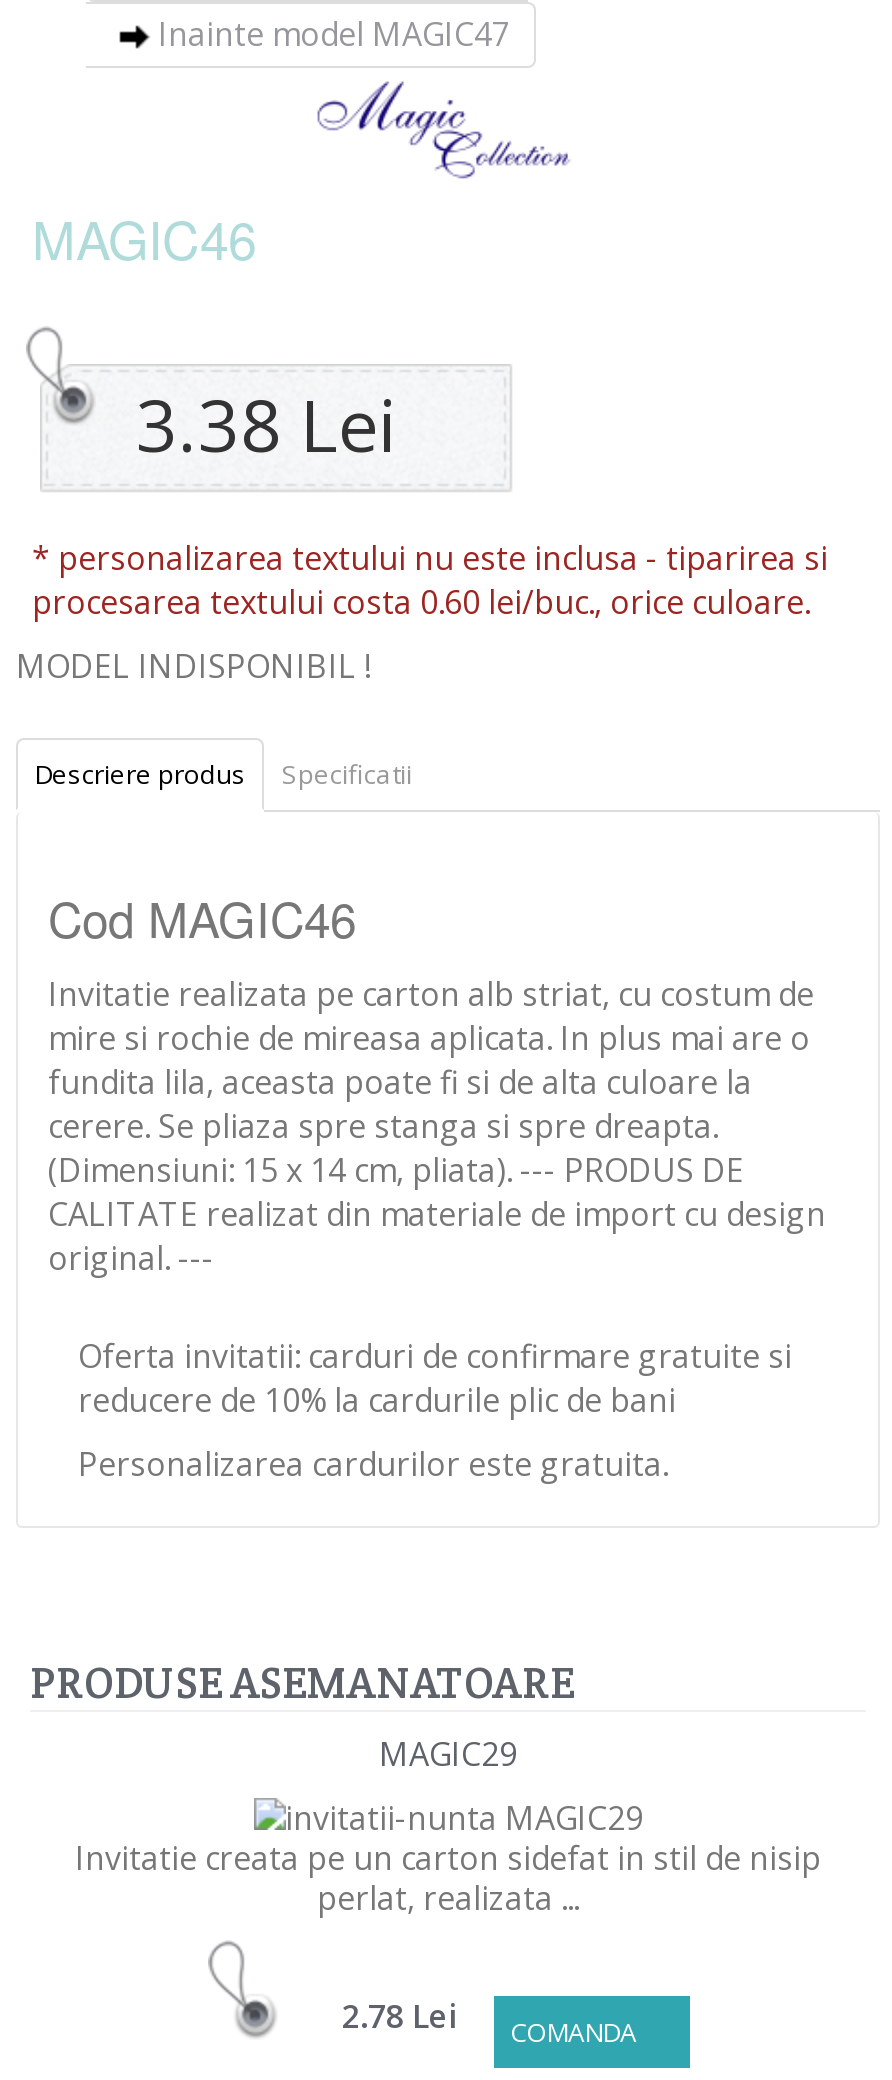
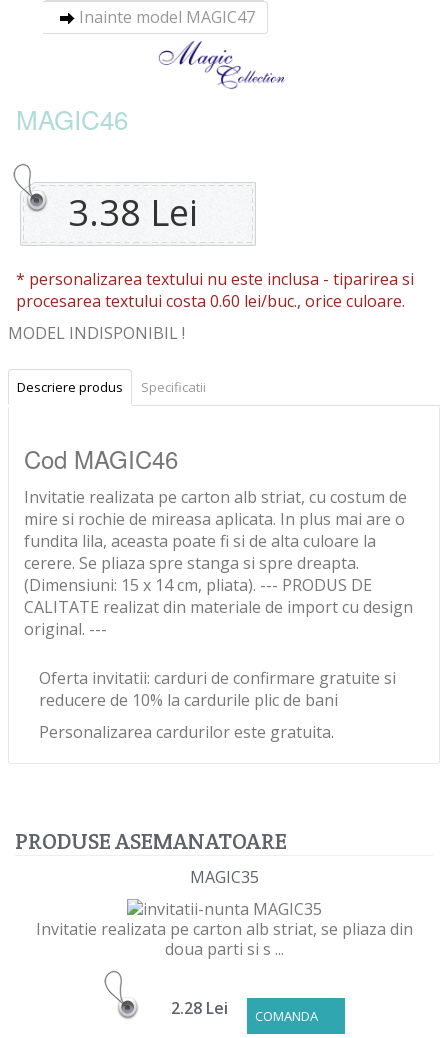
[379,1731,517,1775] MAGIC29 -> [189,866,258,888] MAGIC35
[75,1837,821,1921] Invitatie creata pe un carton sidefat in stil de nisip | perlat, realizata ... -> [35,918,412,960] Invitatie realizata pe carton alb striat, se pliaza din | doua parti si s ...
[342,1995,636,2051] 2.78 Lei COMANDA -> [171,997,318,1025] 2.28 Lei COMANDA

